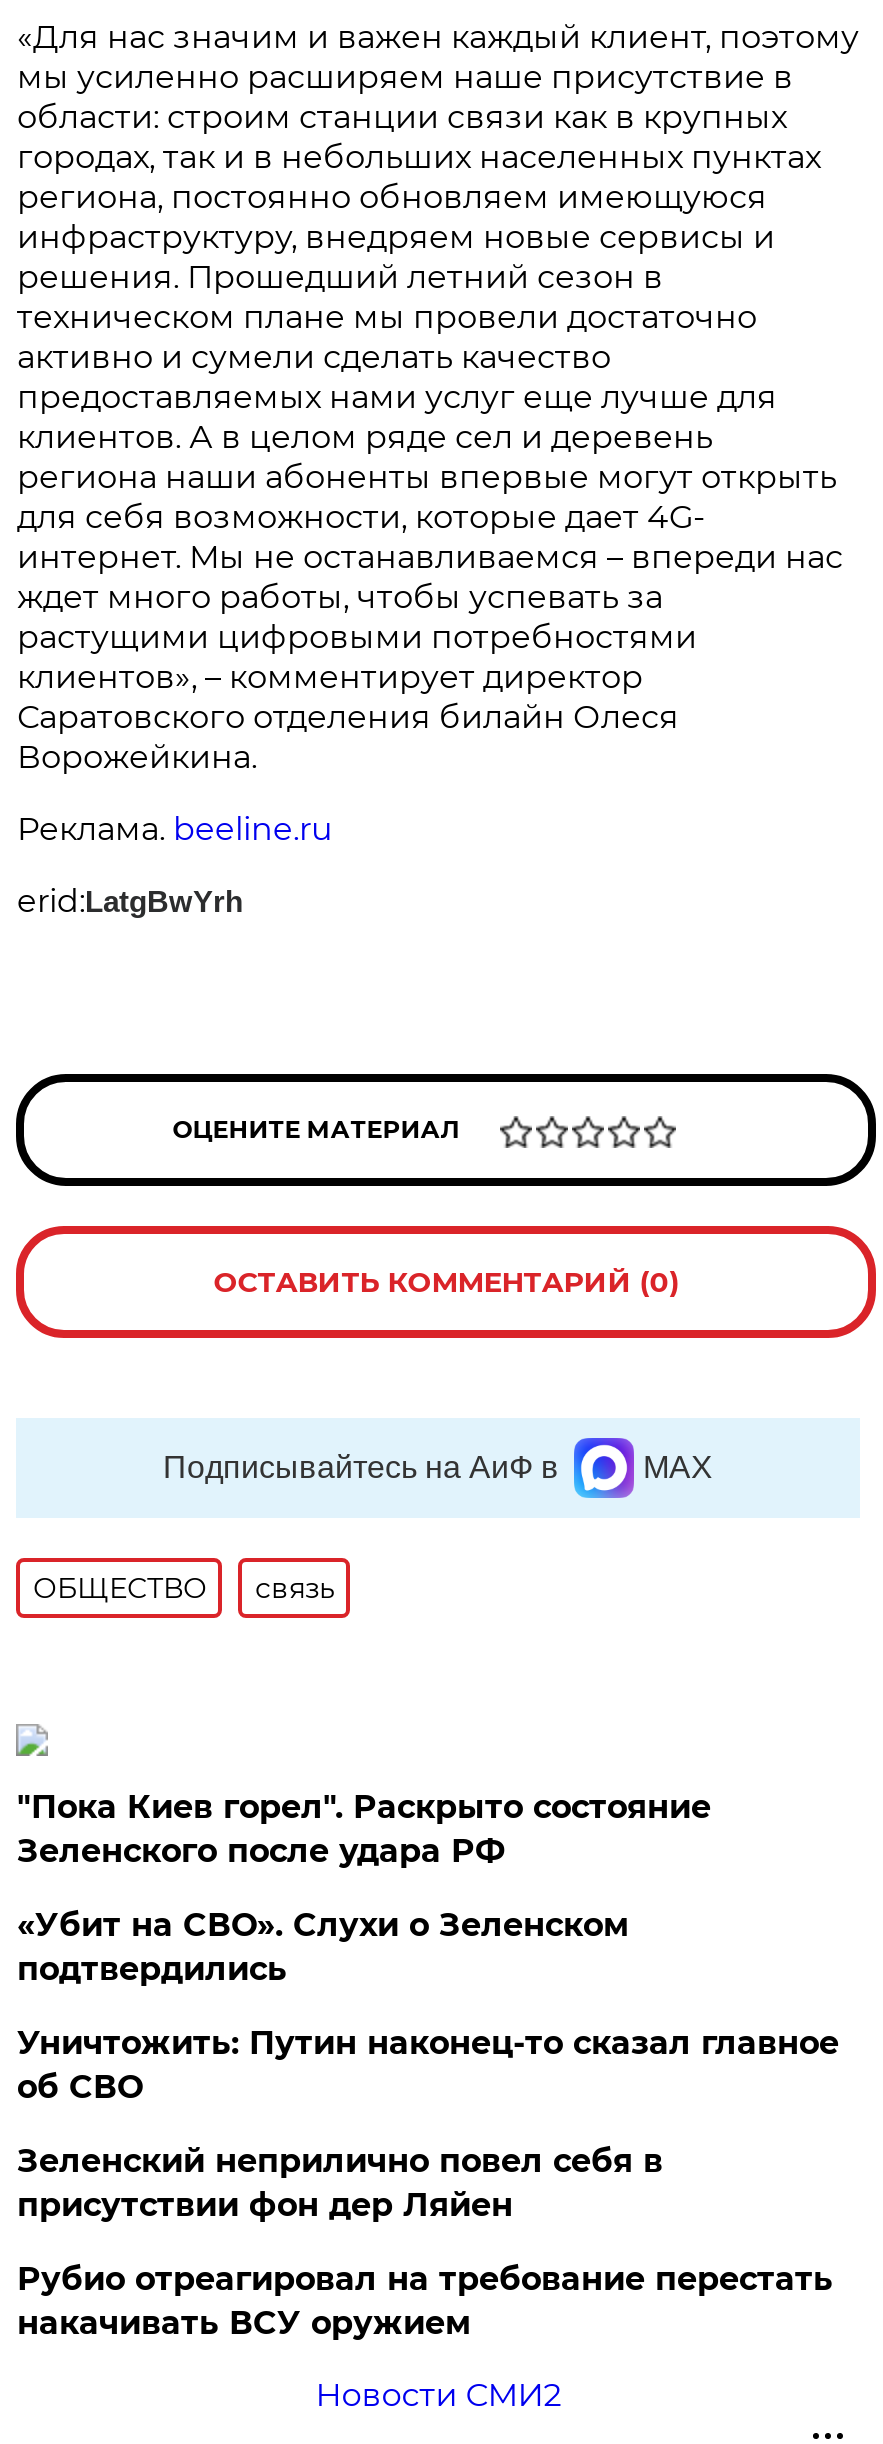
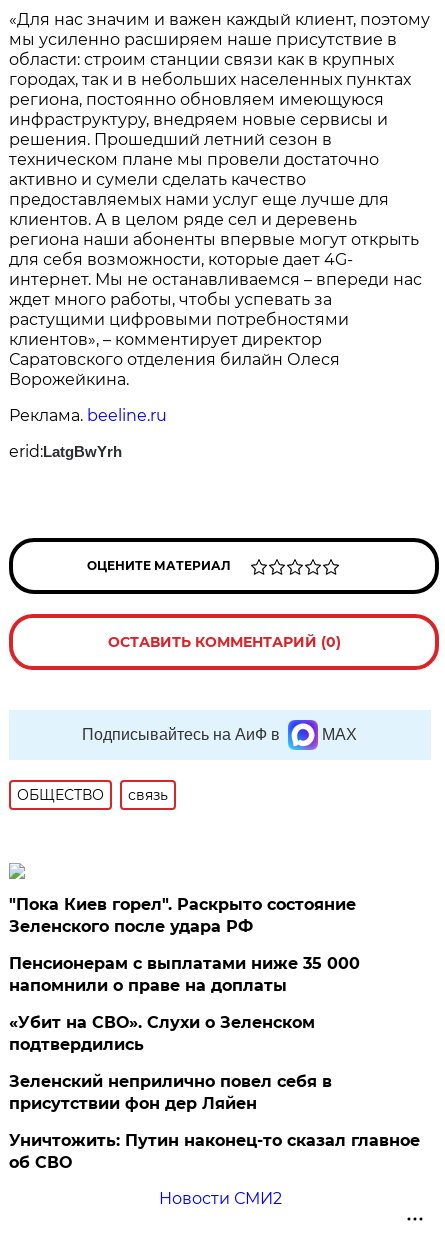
none -> [9,954,360,995] Пенсионерам с выплатами ниже 35 000 | напомнили о праве на доплаты
moved [17,1906,629,1988] -> [9,1013,315,1054]: «Убит на СВО». Слухи о Зеленском | подтвердились
moved [17,2024,839,2106] -> [9,1131,420,1172]: Уничтожить: Путин наконец-то сказал главное | об СВО
[17,2260,833,2342] Рубио отреагировал на требование перестать | накачивать ВСУ оружием -> none

